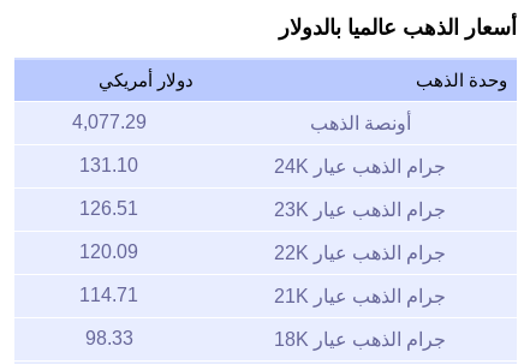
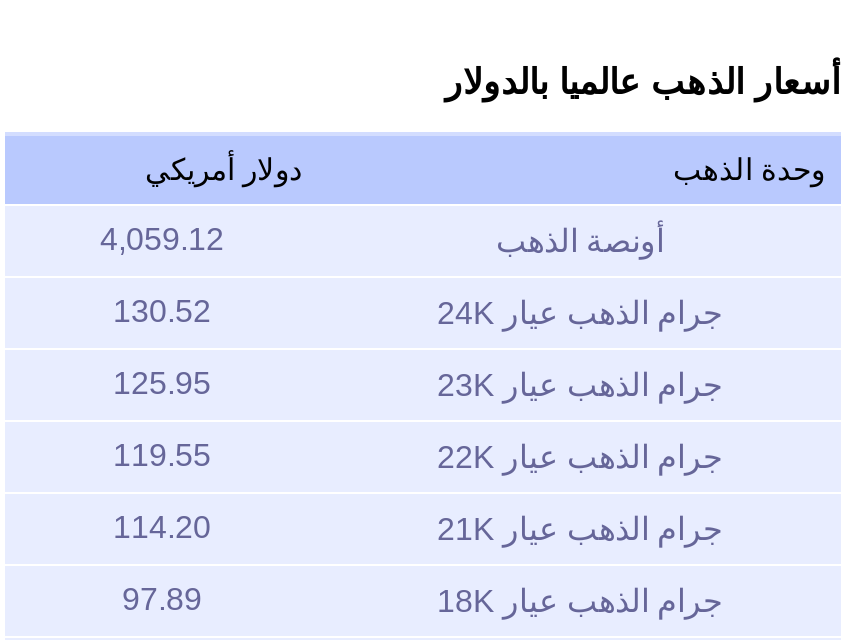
[72,112,146,133] 4,077.29 -> [100,223,224,257] 4,059.12
[79,156,138,176] 131.10 -> [113,295,211,329] 130.52
[79,199,138,219] 126.51 -> [113,367,211,401] 125.95
[79,242,138,262] 120.09 -> [113,439,211,473] 119.55
[79,285,138,306] 114.71 -> [113,511,211,545] 114.20
[85,329,133,349] 98.33 -> [122,583,202,617] 97.89

